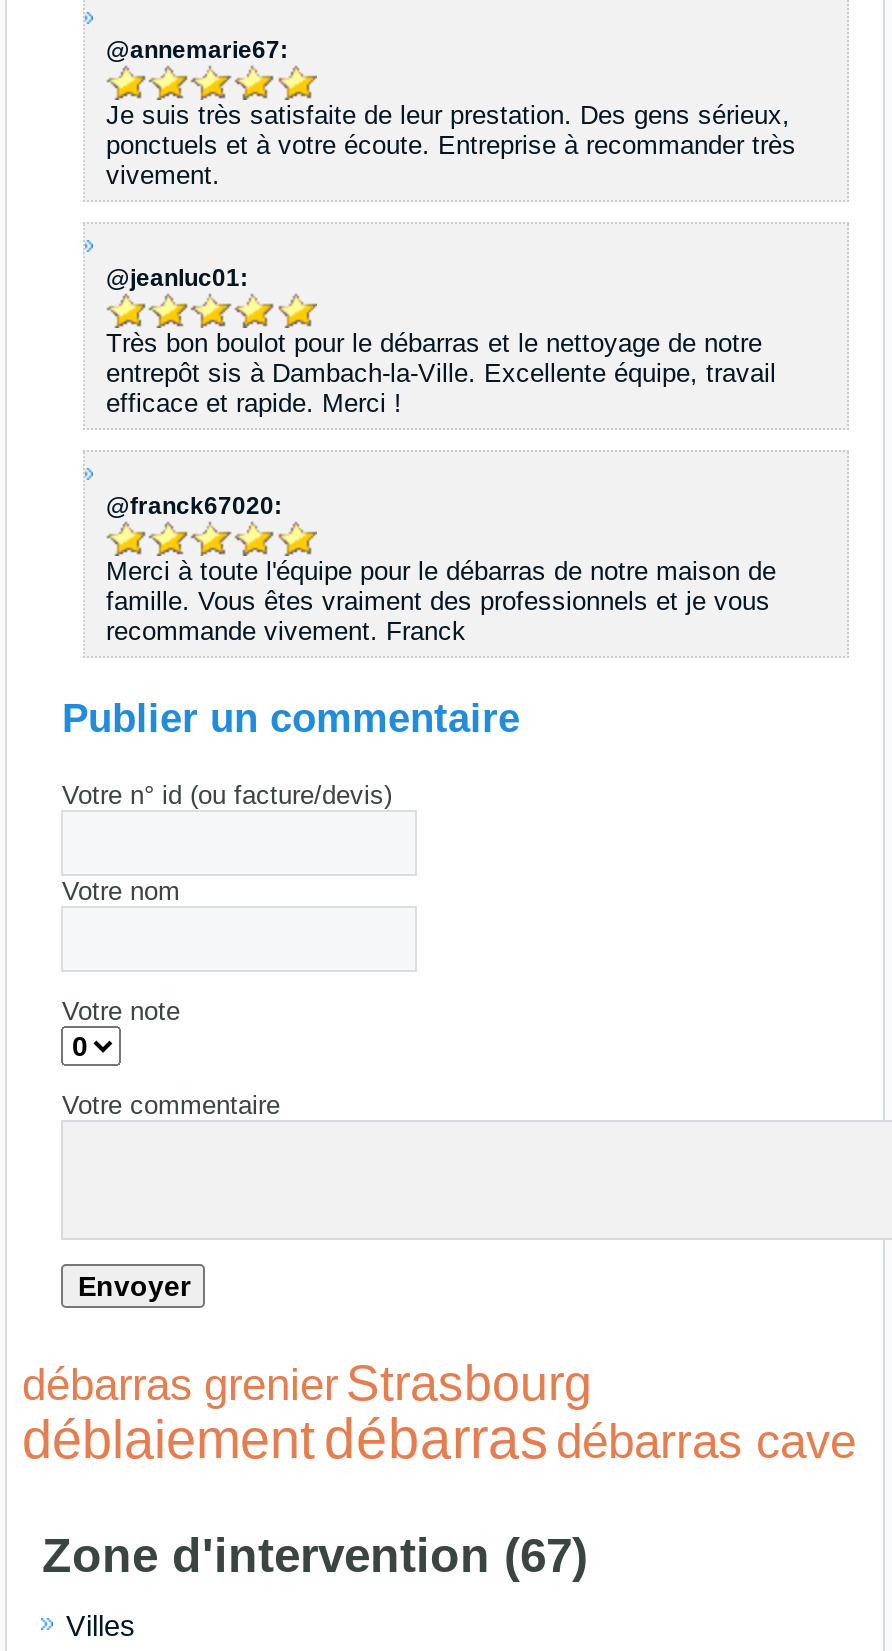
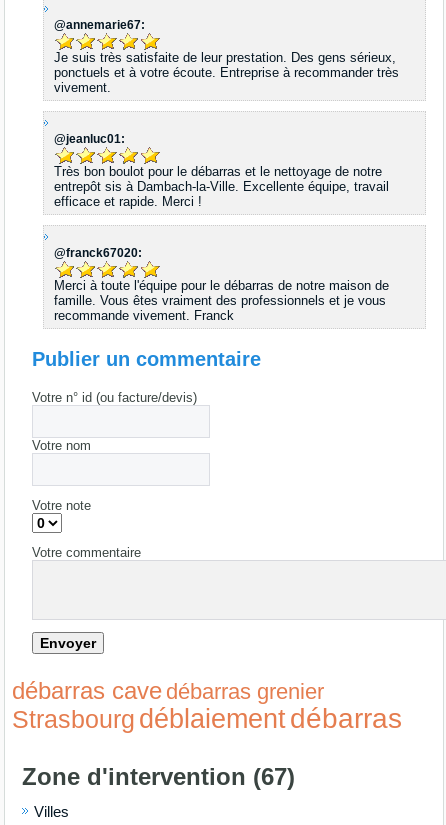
[22,1353,856,1469] débarras grenier Strasbourg | déblaiement débarras débarras cave -> [12,677,402,734] débarras cave débarras grenier | Strasbourg déblaiement débarras

